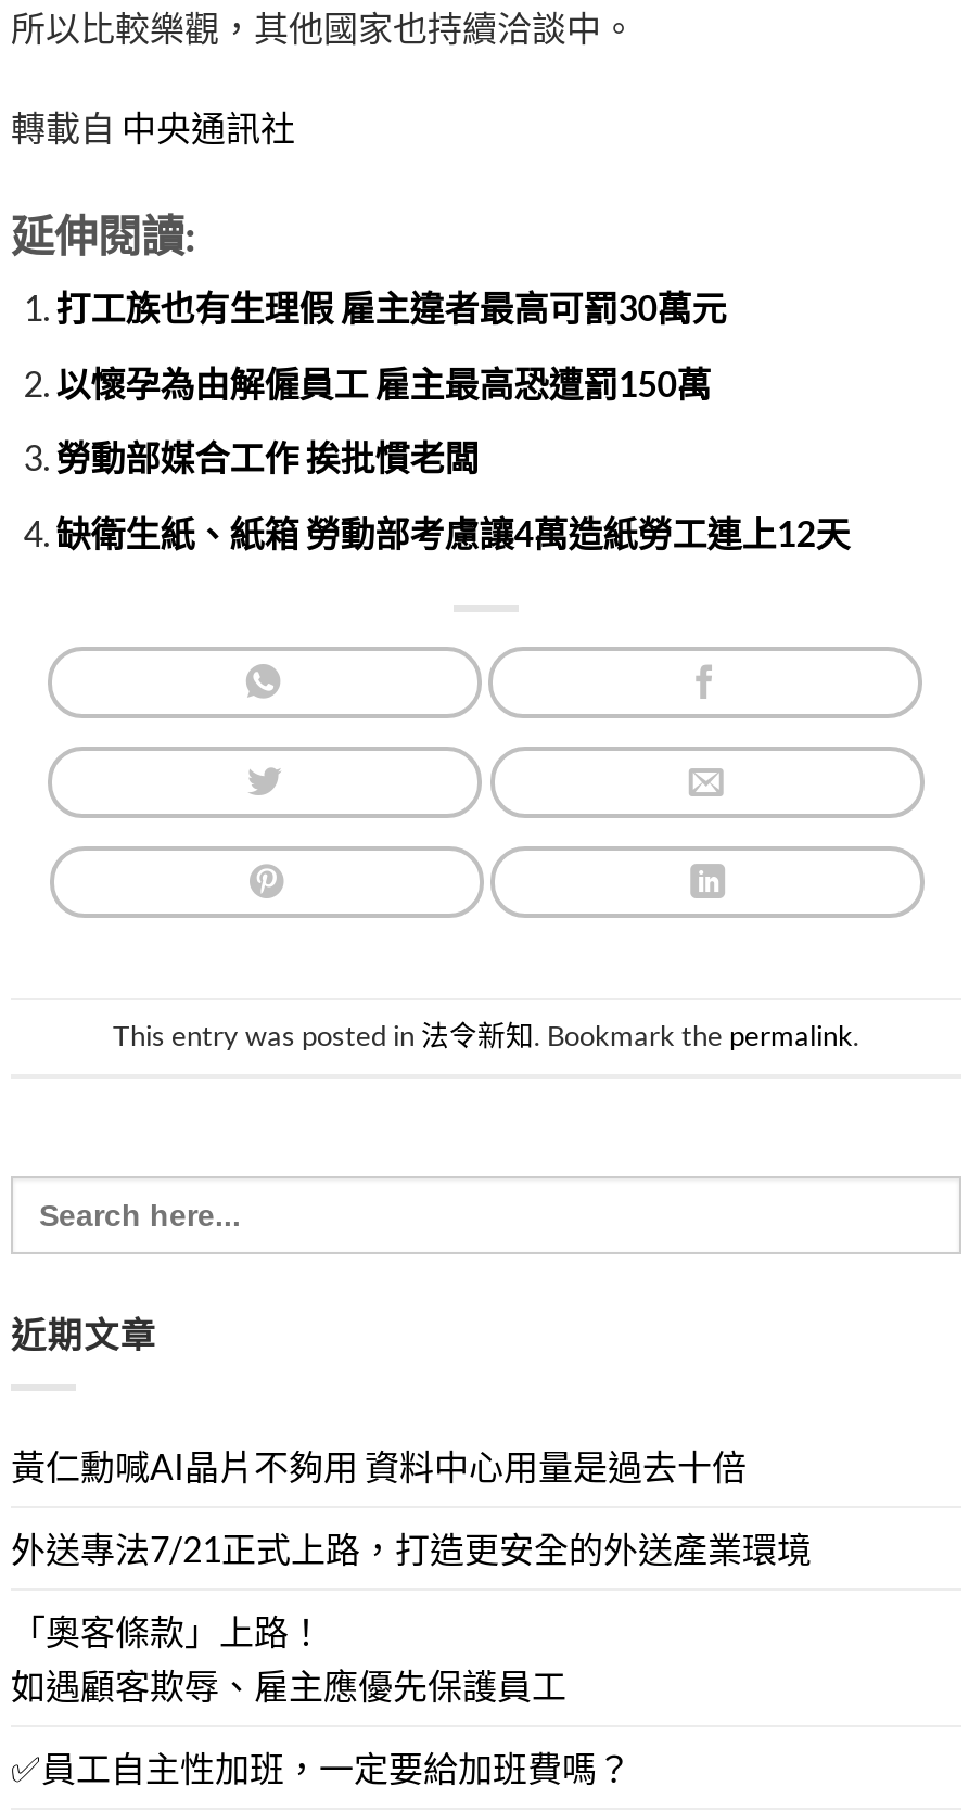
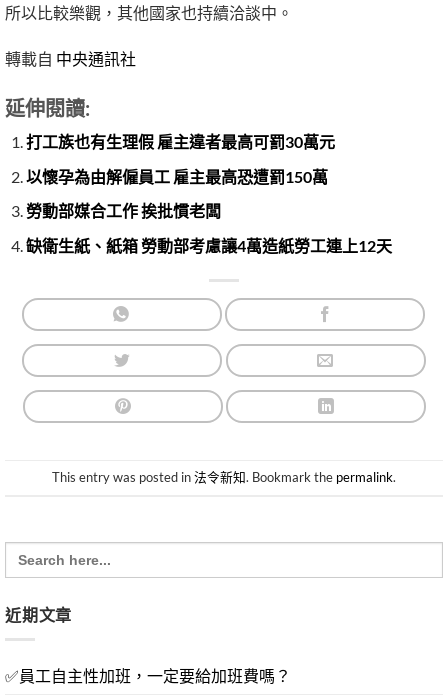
[11,1444,812,1705] 黃仁勳喊AI晶片不夠用 資料中心用量是過去十倍 | 外送專法7/21正式上路，打造更安全的外送產業環境 | 「奧客條款」上路！ | 如遇顧客欺辱、雇主應優先保護員工 -> none

